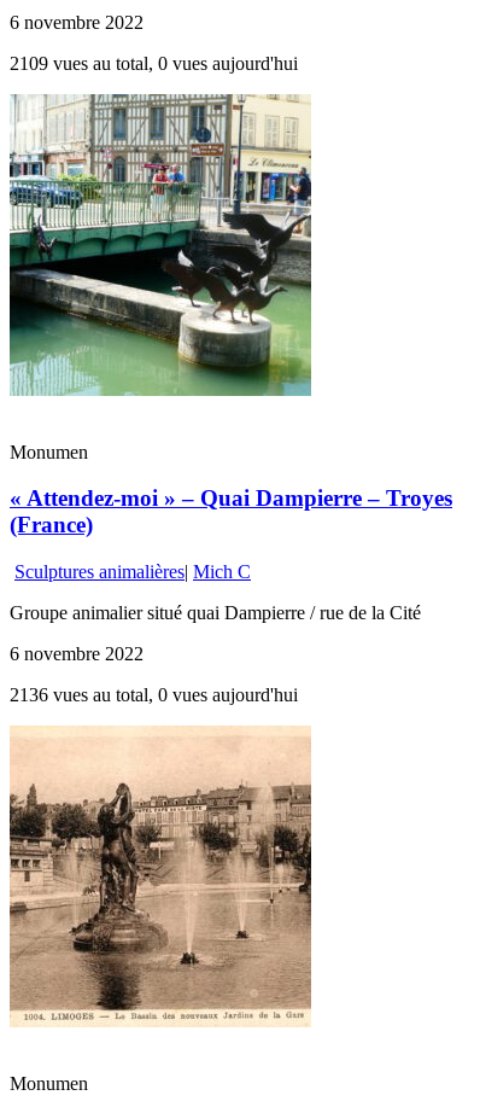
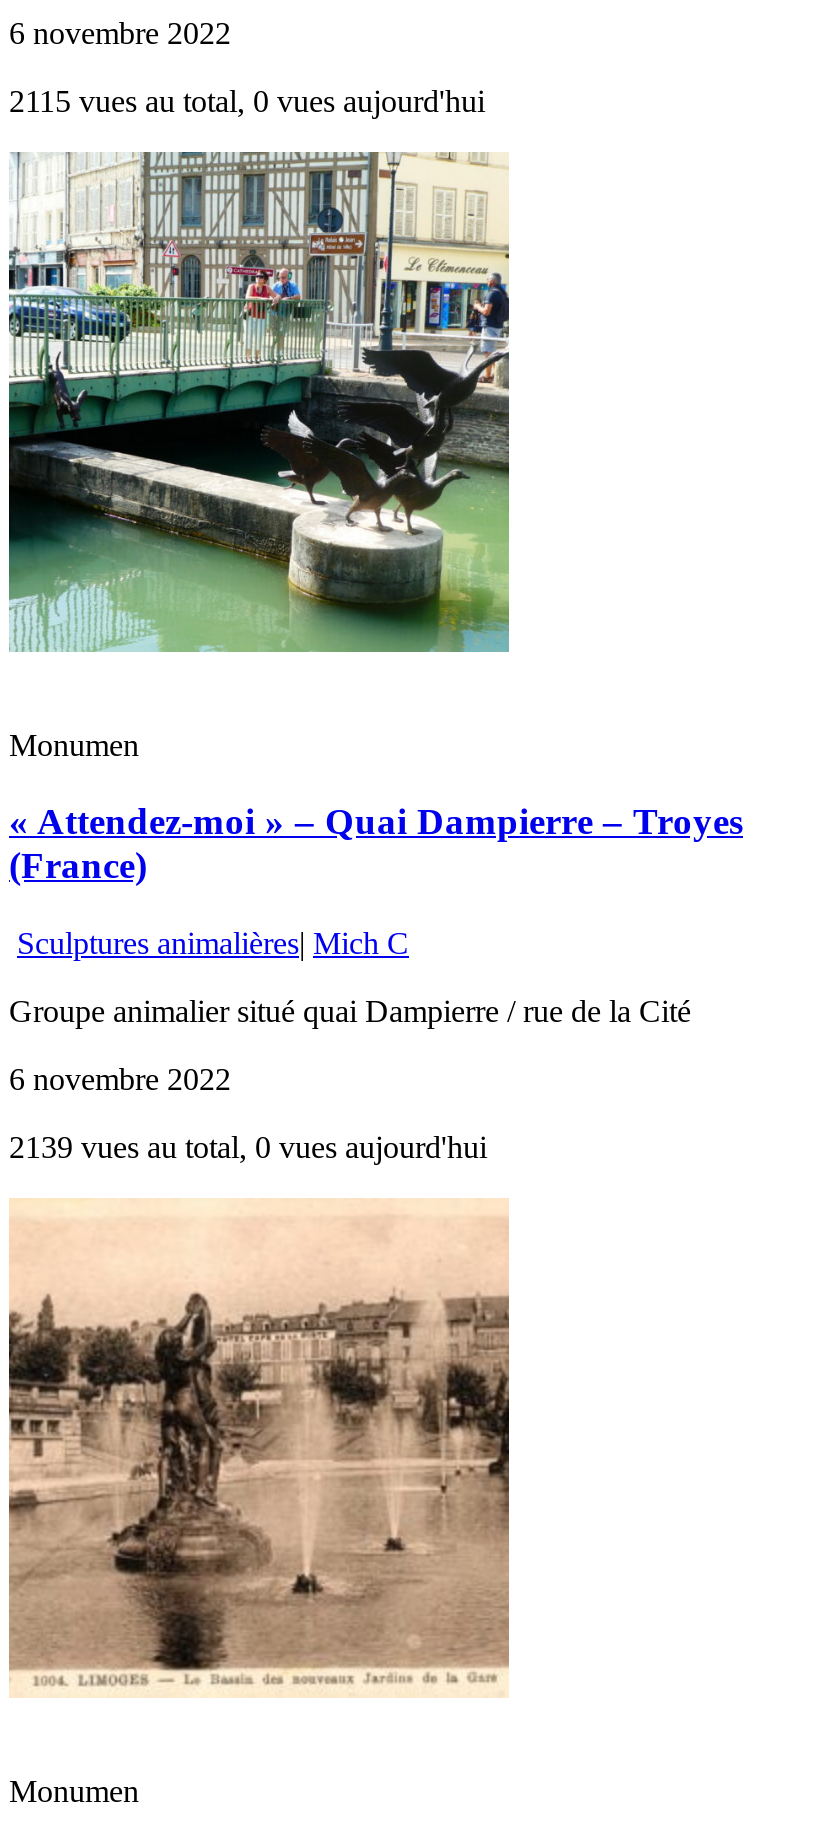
[10,53,298,73] 2109 vues au total, 0 vues aujourd'hui -> [9,83,485,117] 2115 vues au total, 0 vues aujourd'hui
[10,685,298,705] 2136 vues au total, 0 vues aujourd'hui -> [9,1130,487,1164] 2139 vues au total, 0 vues aujourd'hui

